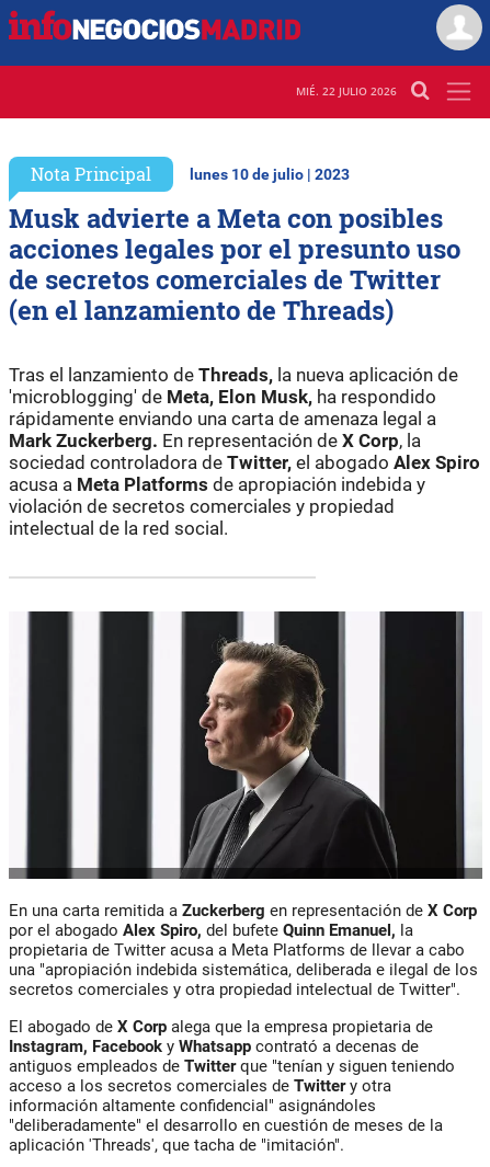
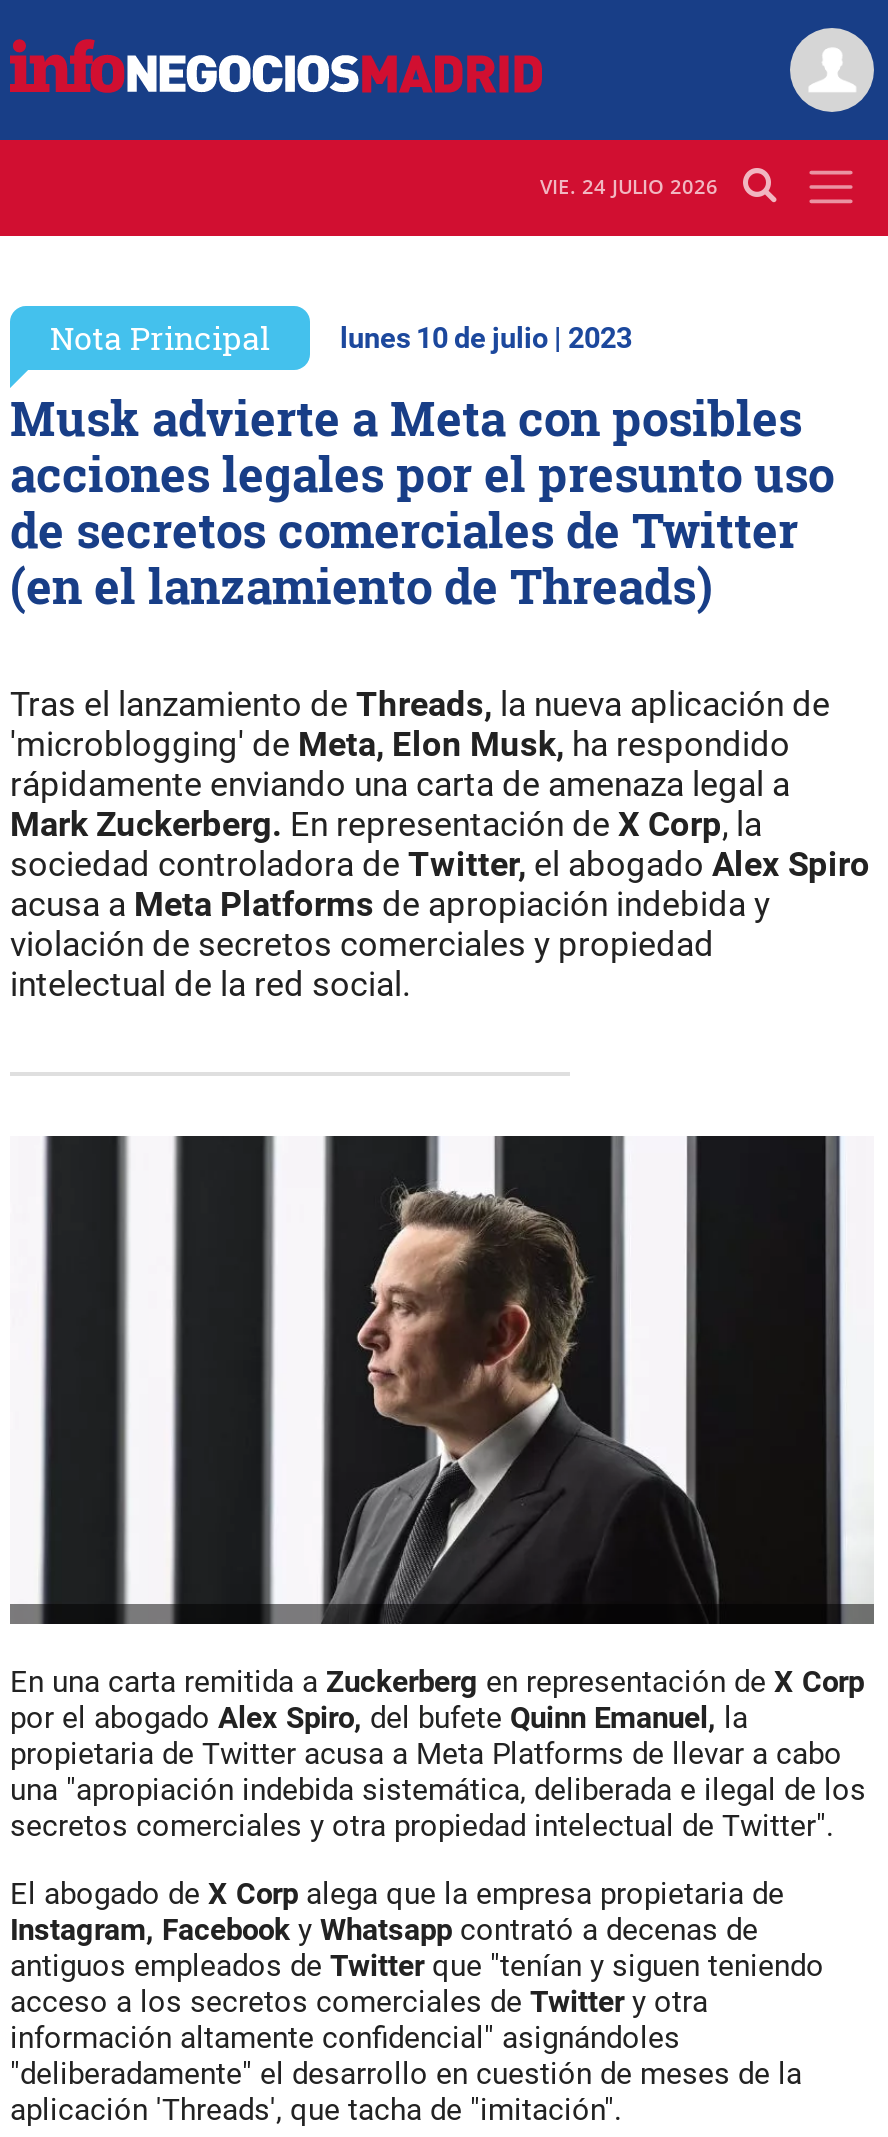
[296,84,397,99] MIÉ. 22 JULIO 2026 -> [540,173,718,201] VIE. 24 JULIO 2026

